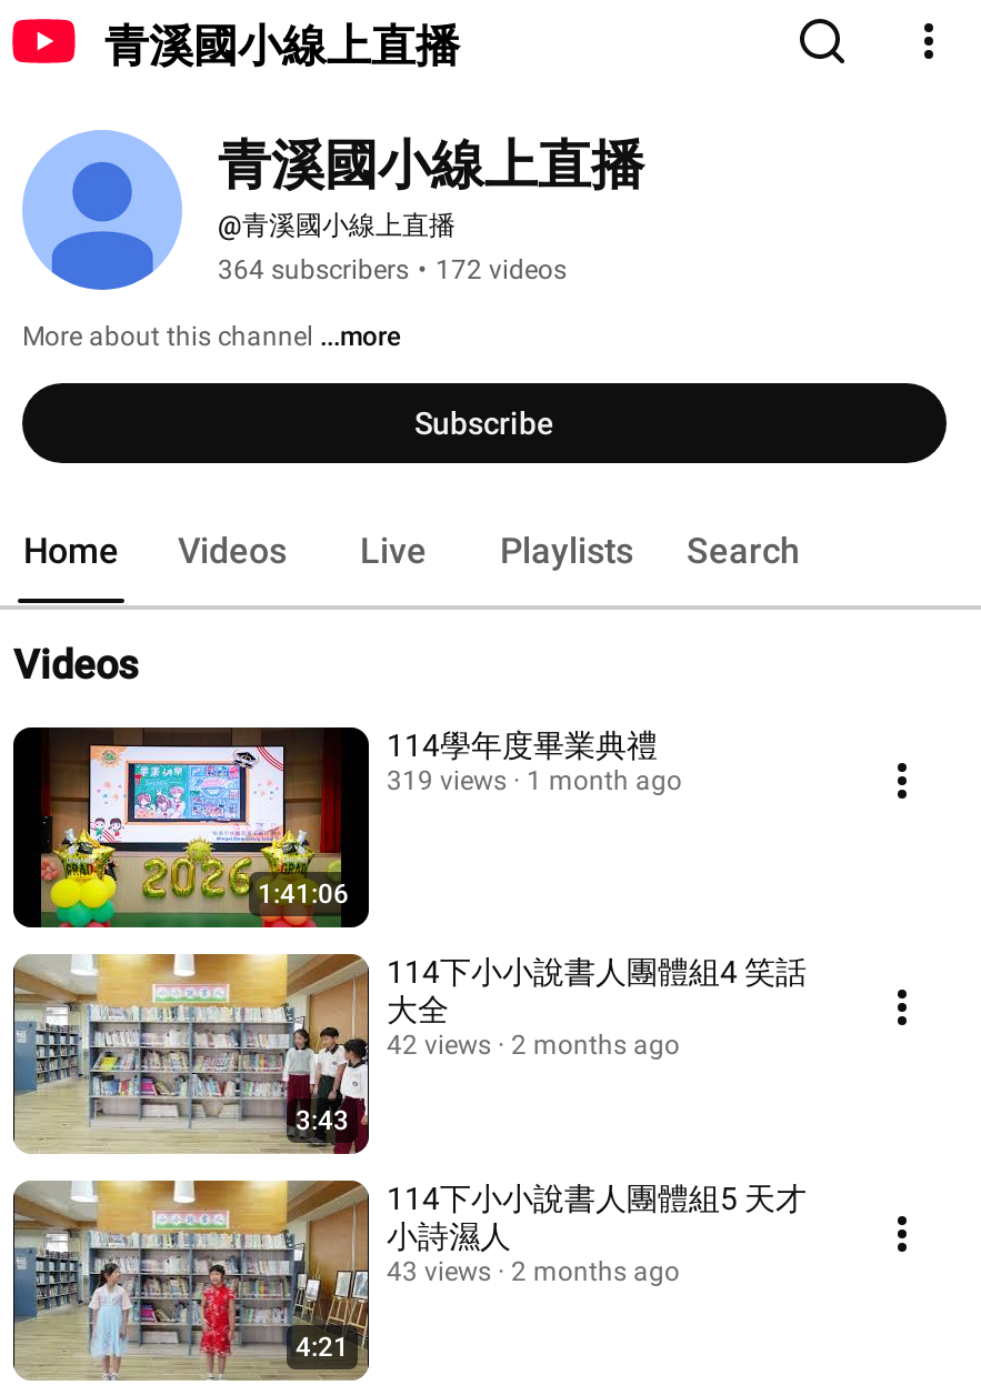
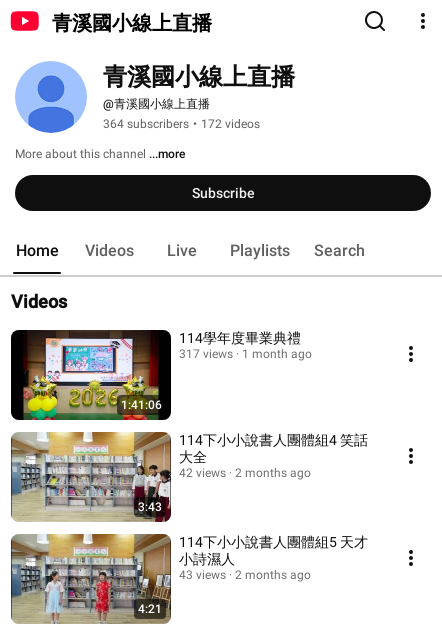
[387,765,682,796] 319 views 1 month ago -> [179,347,312,361] 317 views 1 month ago

